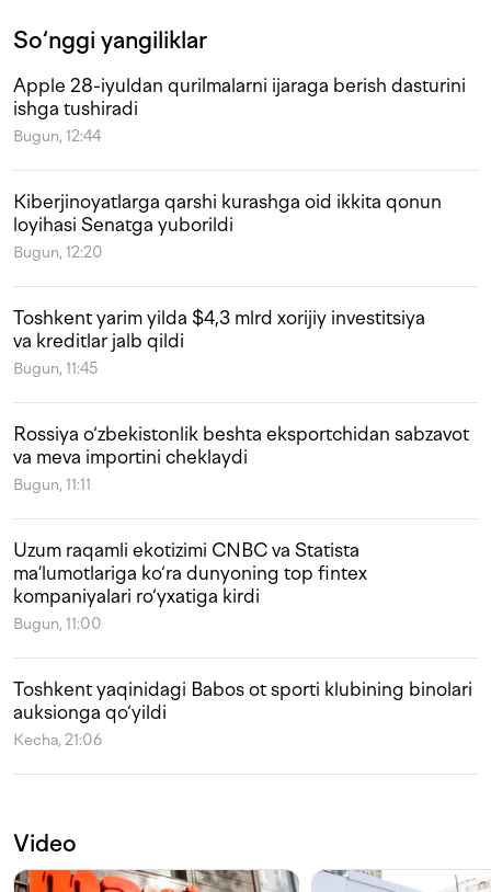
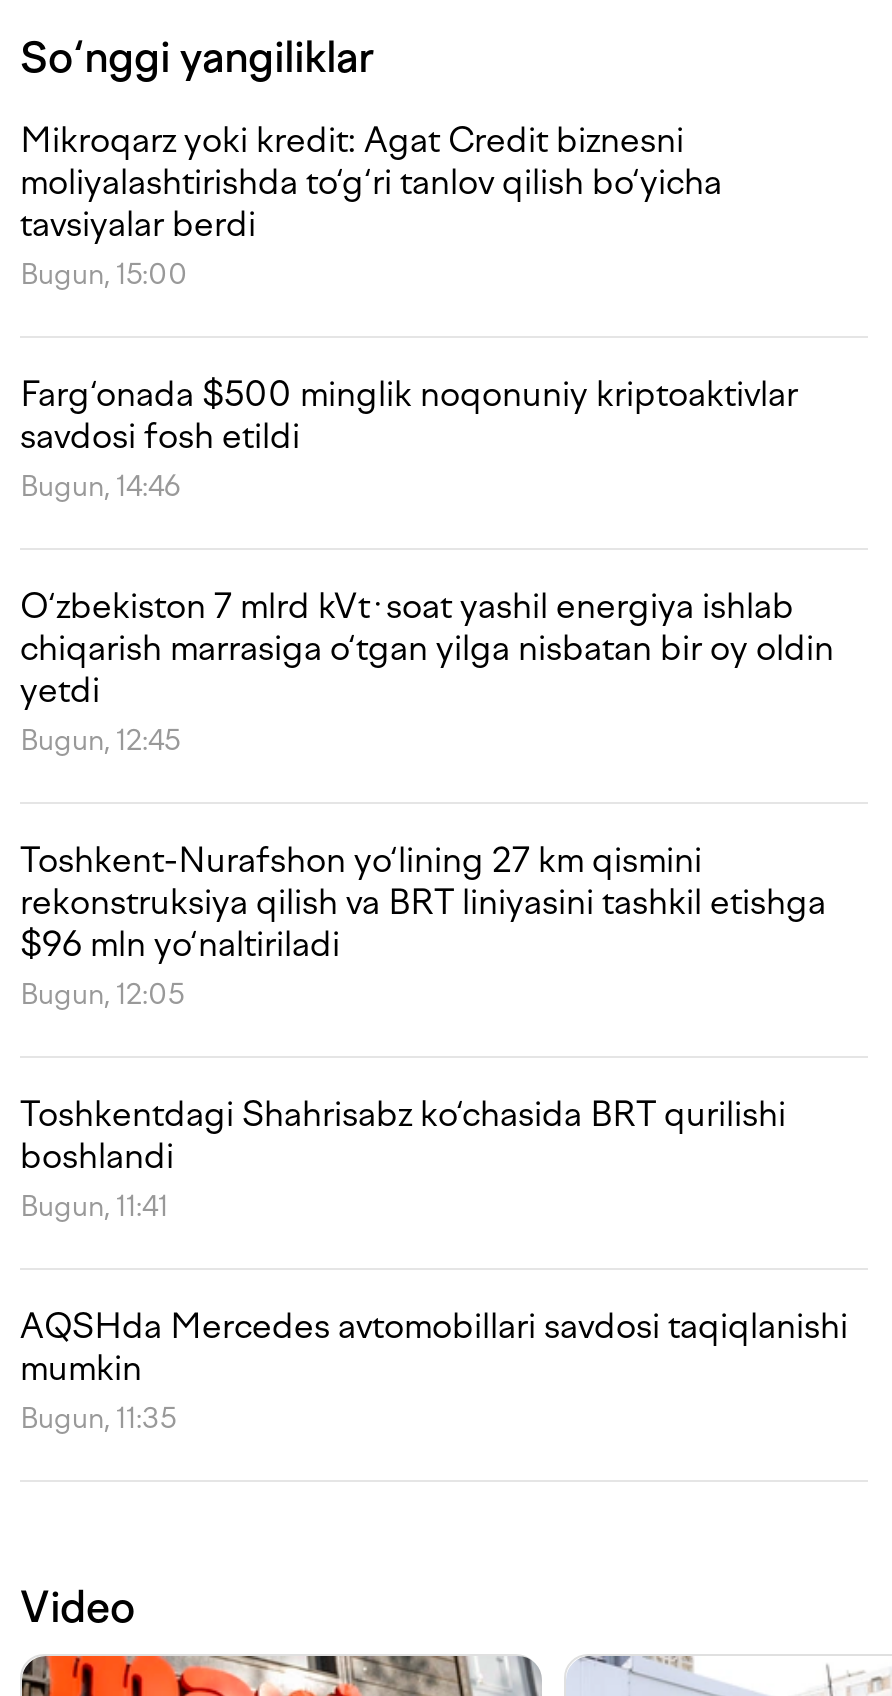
[13,75,466,146] Apple 28-iyuldan qurilmalarni ijaraga berish dasturini | ishga tushiradi | Bugun, 12:44 -> [20,121,722,293] Mikroqarz yoki kredit: Agat Credit biznesni | moliyalashtirishda to‘g‘ri tanlov qilish bo‘yicha | tavsiyalar berdi | Bugun, 15:00
[13,191,442,262] Kiberjinoyatlarga qarshi kurashga oid ikkita qonun | loyihasi Senatga yuborildi | Bugun, 12:20 -> [20,375,798,505] Farg‘onada $500 minglik noqonuniy kriptoaktivlar | savdosi fosh etildi | Bugun, 14:46
[13,307,425,378] Toshkent yarim yilda $4,3 mlrd xorijiy investitsiya | va kreditlar jalb qildi | Bugun, 11:45 -> [20,587,834,759] O‘zbekiston 7 mlrd kVt·soat yashil energiya ishlab | chiqarish marrasiga o‘tgan yilga nisbatan bir oy oldin | yetdi | Bugun, 12:45
[13,423,469,495] Rossiya o‘zbekistonlik beshta eksportchidan sabzavot | va meva importini cheklaydi | Bugun, 11:11 -> [20,841,826,1013] Toshkent-Nurafshon yo‘lining 27 km qismini | rekonstruksiya qilish va BRT liniyasini tashkil etishga | $96 mln yo‘naltiriladi | Bugun, 12:05
[13,540,367,634] Uzum raqamli ekotizimi CNBC va Statista | ma’lumotlariga ko‘ra dunyoning top fintex | kompaniyalari ro‘yxatiga kirdi | Bugun, 11:00 -> [20,1095,786,1225] Toshkentdagi Shahrisabz ko‘chasida BRT qurilishi | boshlandi | Bugun, 11:41
[13,679,472,750] Toshkent yaqinidagi Babos ot sporti klubining binolari | auksionga qo‘yildi | Kecha, 21:06 -> [20,1307,848,1437] AQSHda Mercedes avtomobillari savdosi taqiqlanishi | mumkin | Bugun, 11:35

